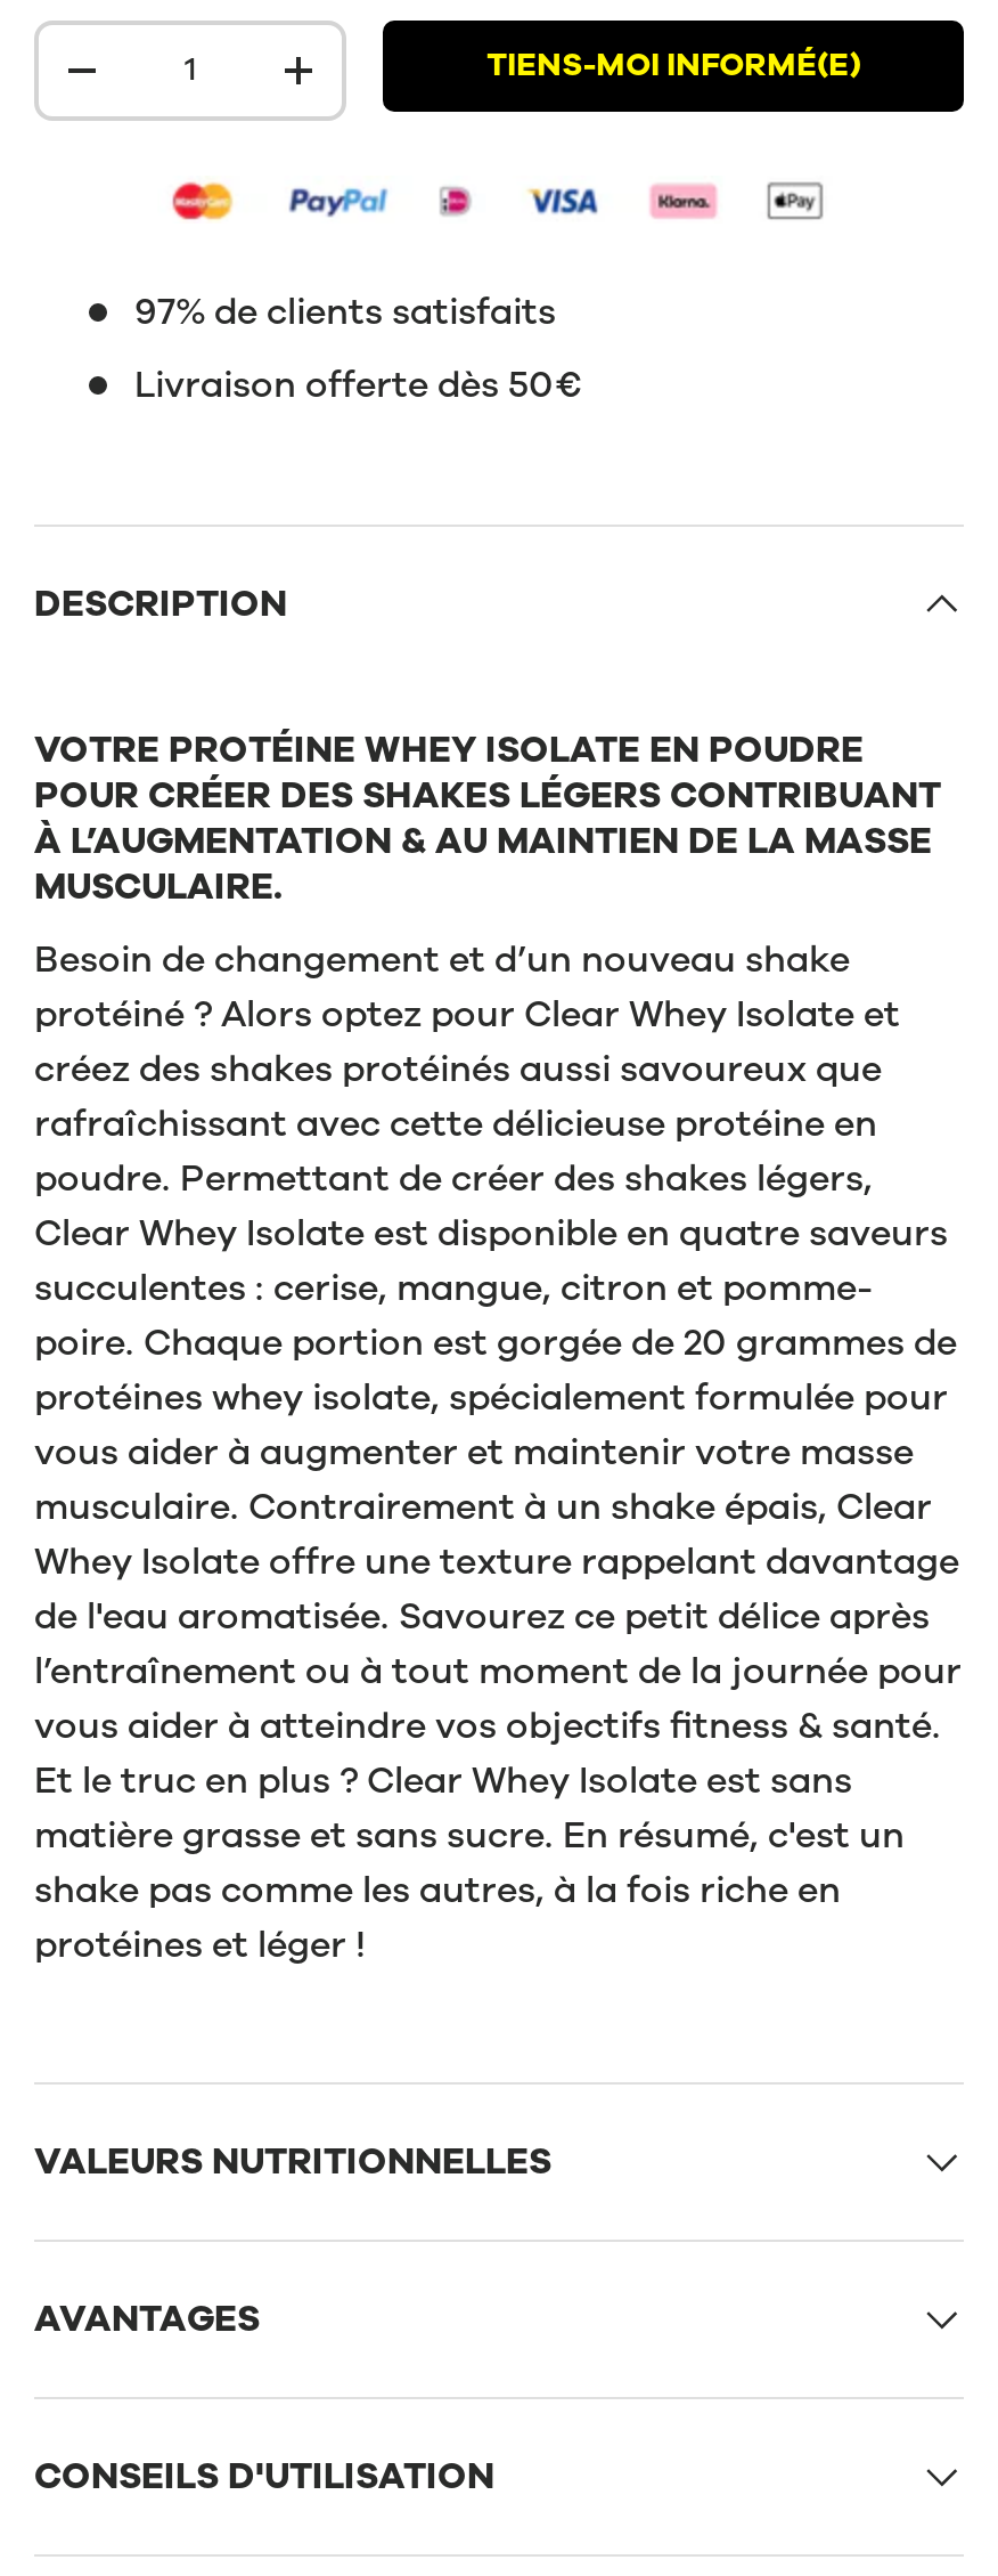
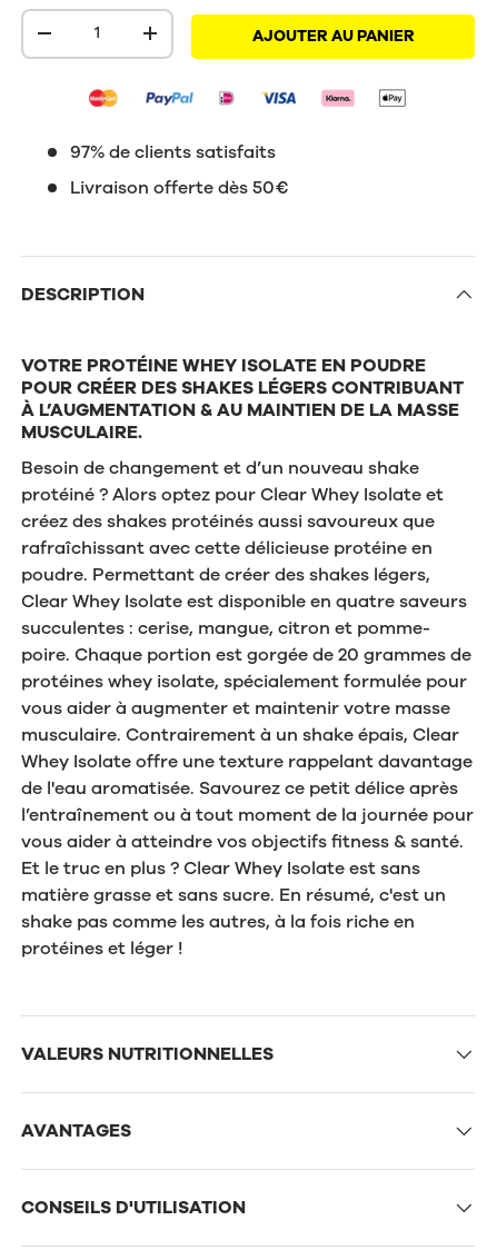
[487,42,860,86] TIENS-MOI INFORMÉ(E) -> [252,25,414,46] AJOUTER AU PANIER

